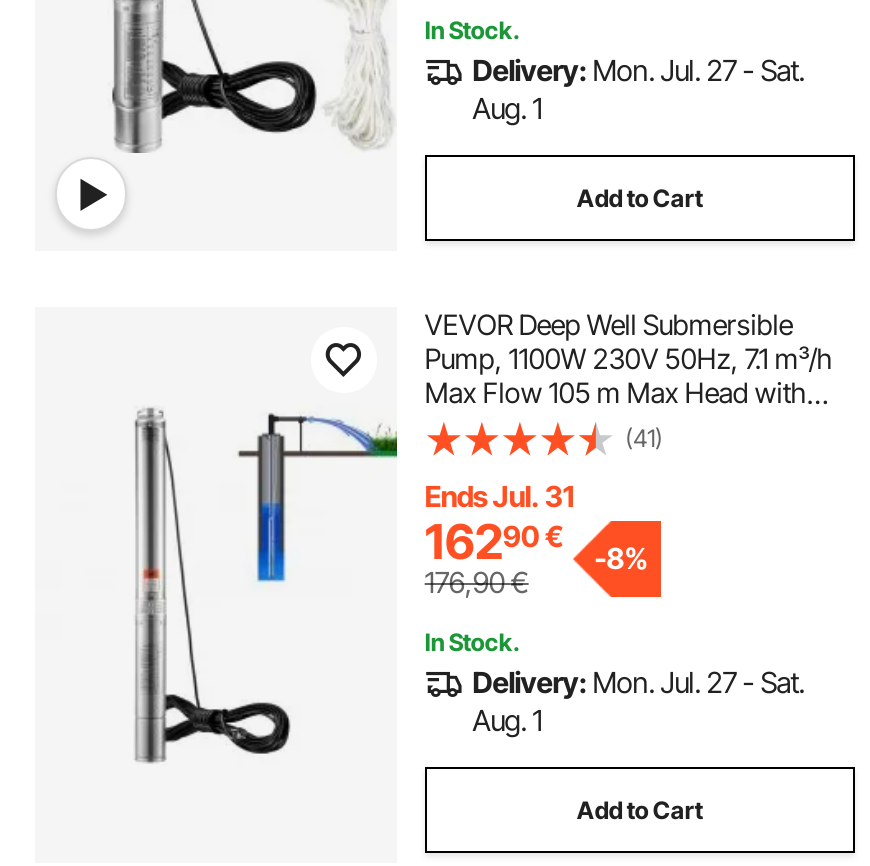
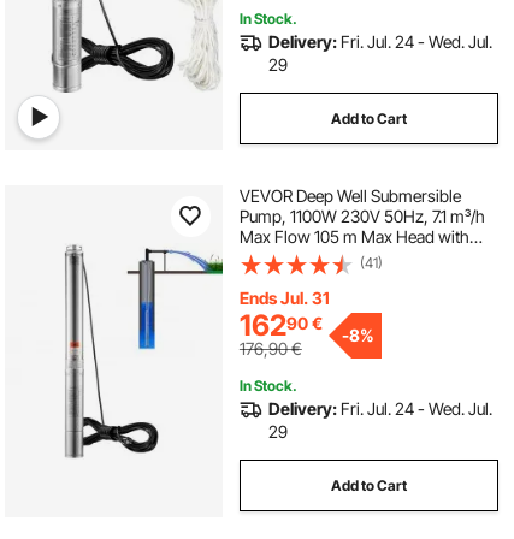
[472,52,804,124] Delivery: Mon. Jul. 27 - Sat. | Aug. 1 -> [268,31,492,75] Delivery: Fri. Jul. 24 - Wed. Jul. | 29
[472,664,804,736] Delivery: Mon. Jul. 27 - Sat. | Aug. 1 -> [268,398,492,442] Delivery: Fri. Jul. 24 - Wed. Jul. | 29

